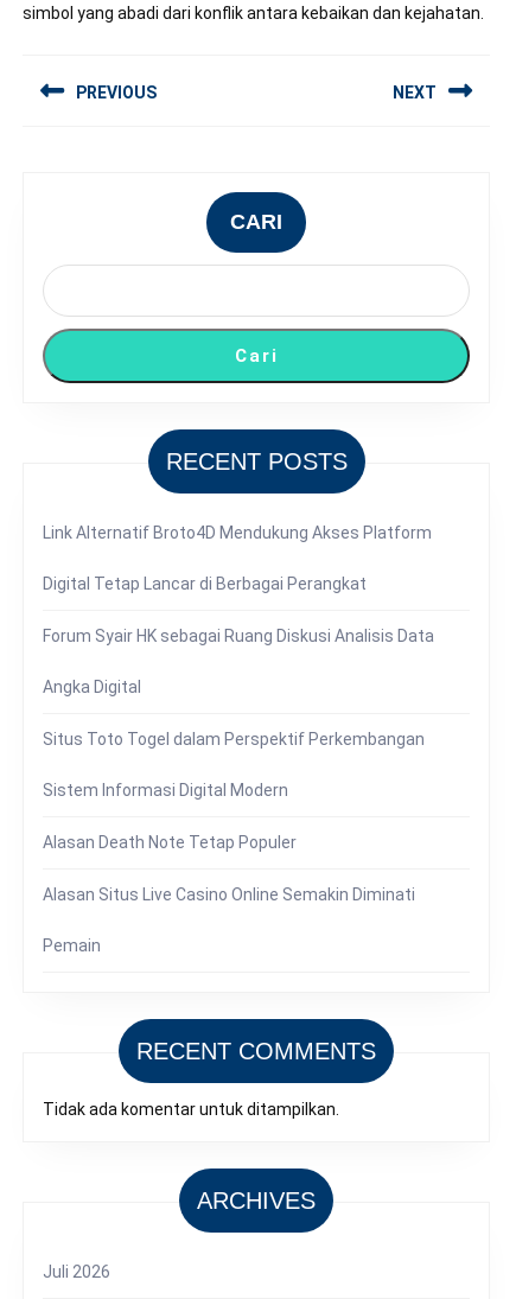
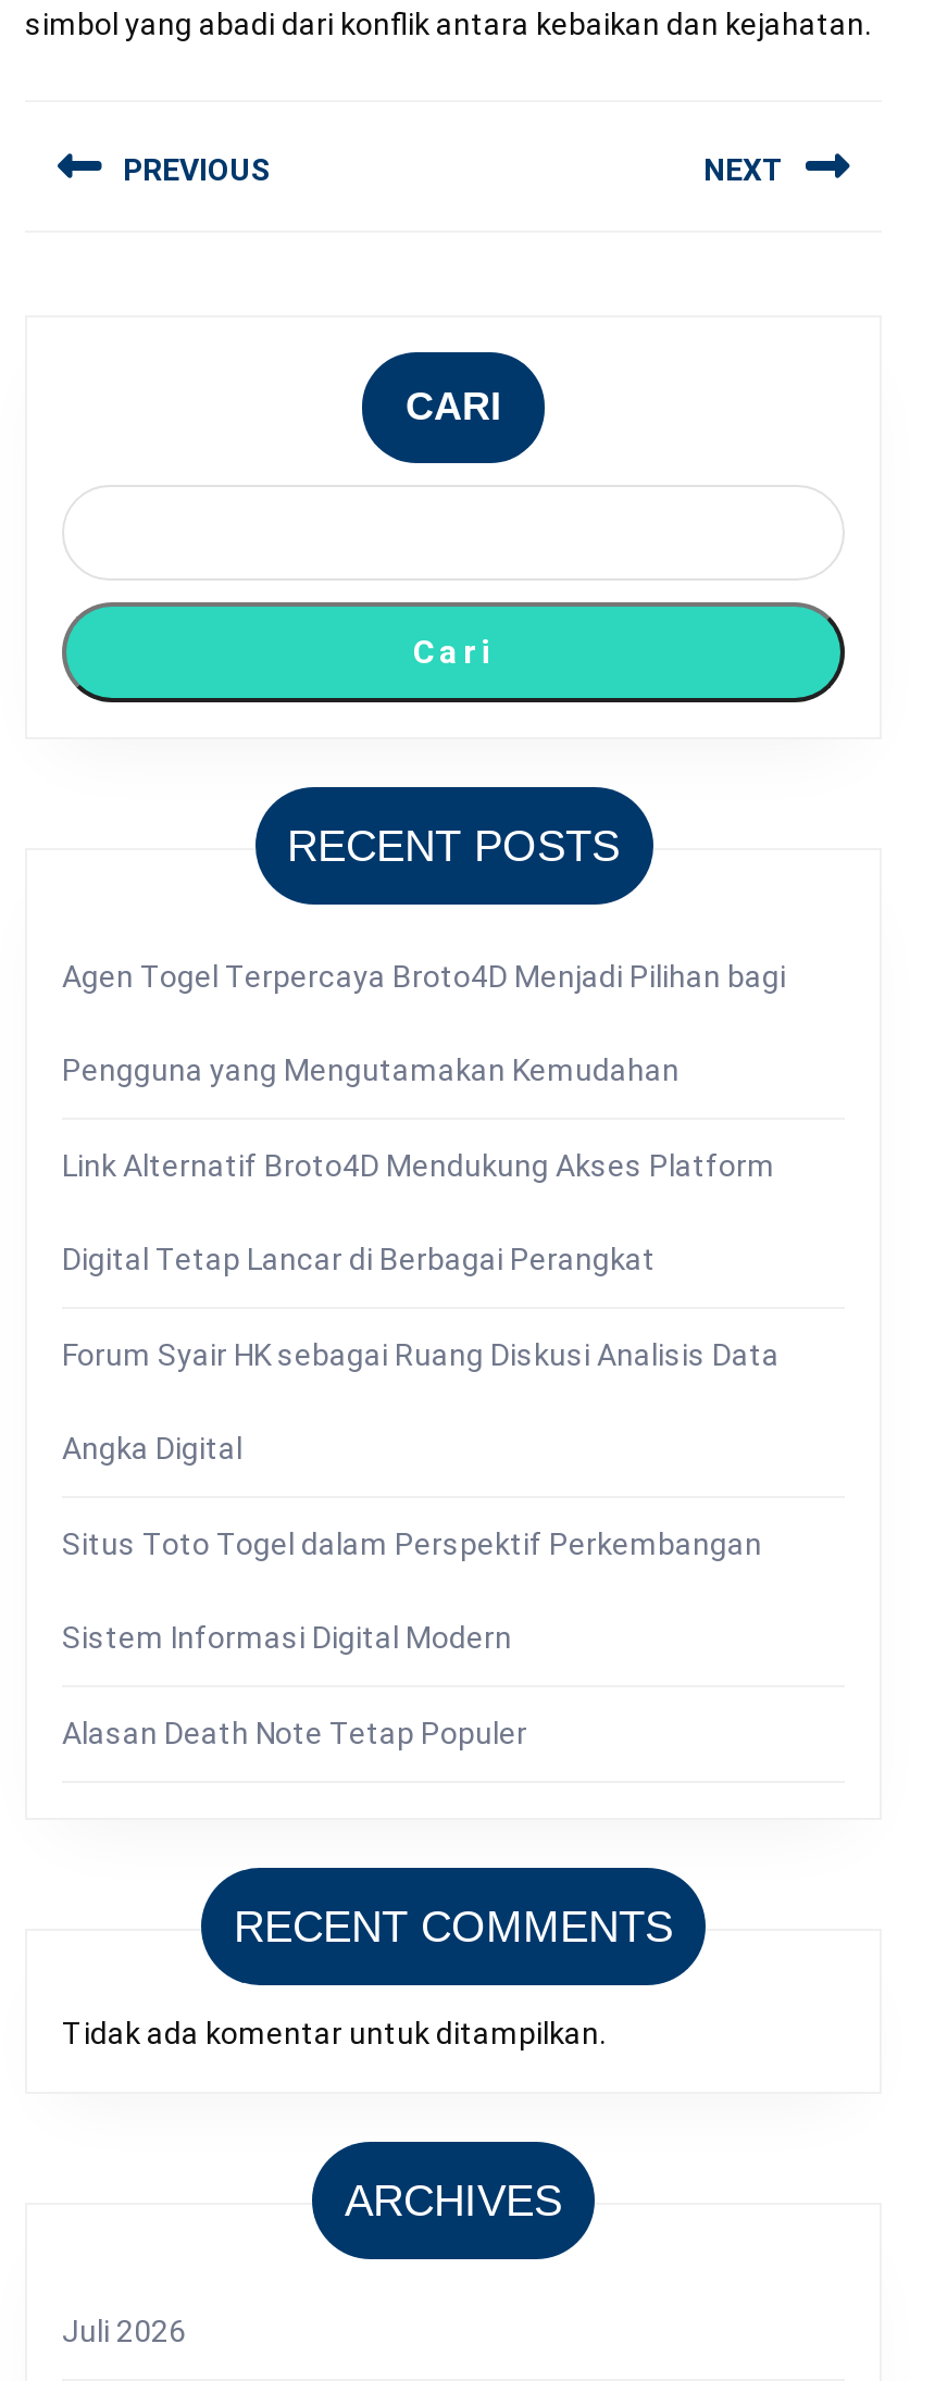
none -> [62,959,786,1087] Agen Togel Terpercaya Broto4D Menjadi Pilihan bagi | Pengguna yang Mengutamakan Kemudahan
moved [43,523,434,852] -> [62,1148,780,1750]: Link Alternatif Broto4D Mendukung Akses Platform | Digital Tetap Lancar di Berbagai Perangkat | Forum Syair HK sebagai Ruang Diskusi Analisis Data | Angka Digital | Situs Toto Togel dalam Perspektif Perkembangan | Sistem Informasi Digital Modern | Alasan Death Note Tetap Populer
[43,885,415,955] Alasan Situs Live Casino Online Semakin Diminati | Pemain -> none

